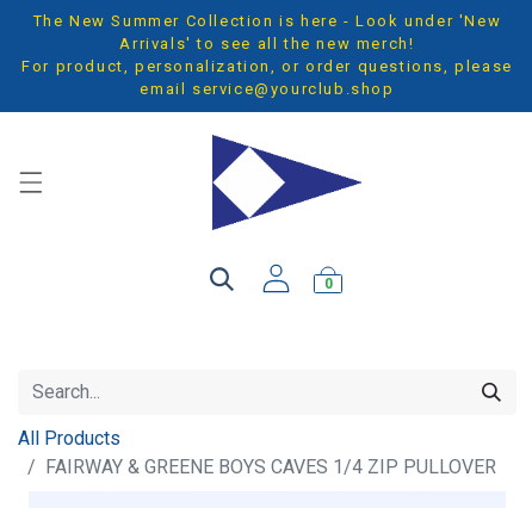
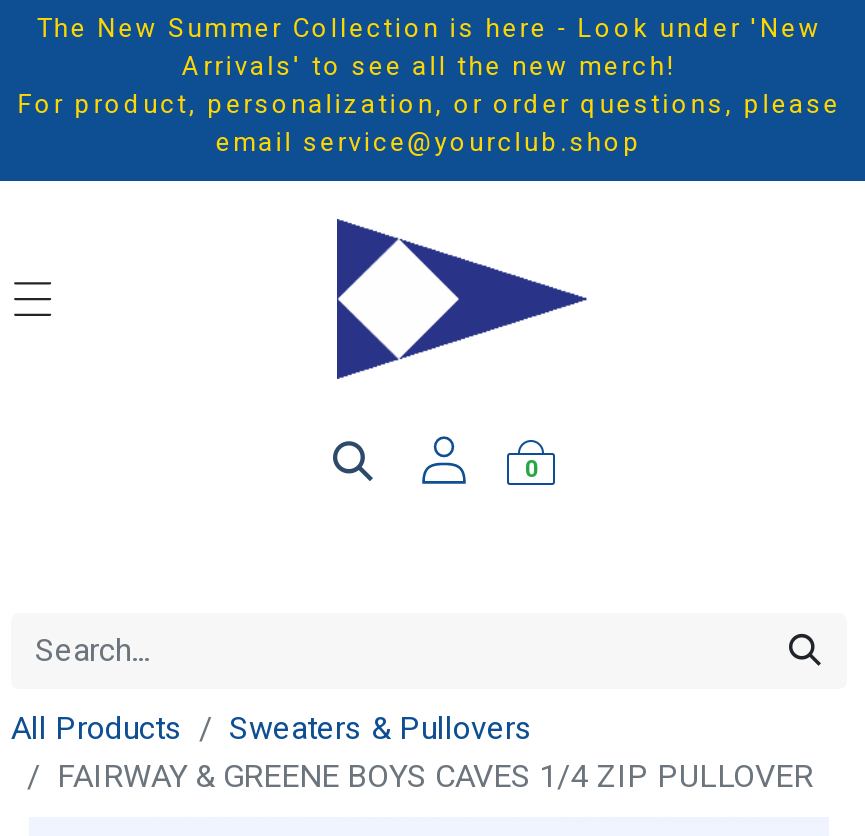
none -> [229,709,533,747] Sweaters & Pullovers

